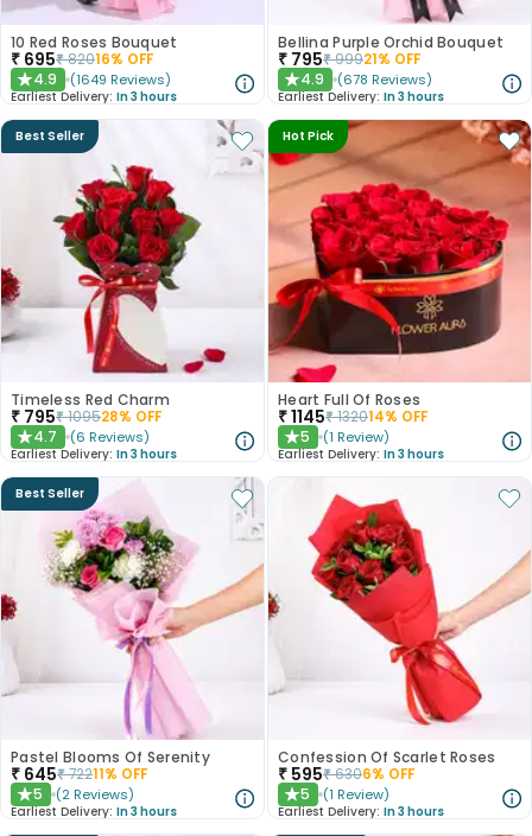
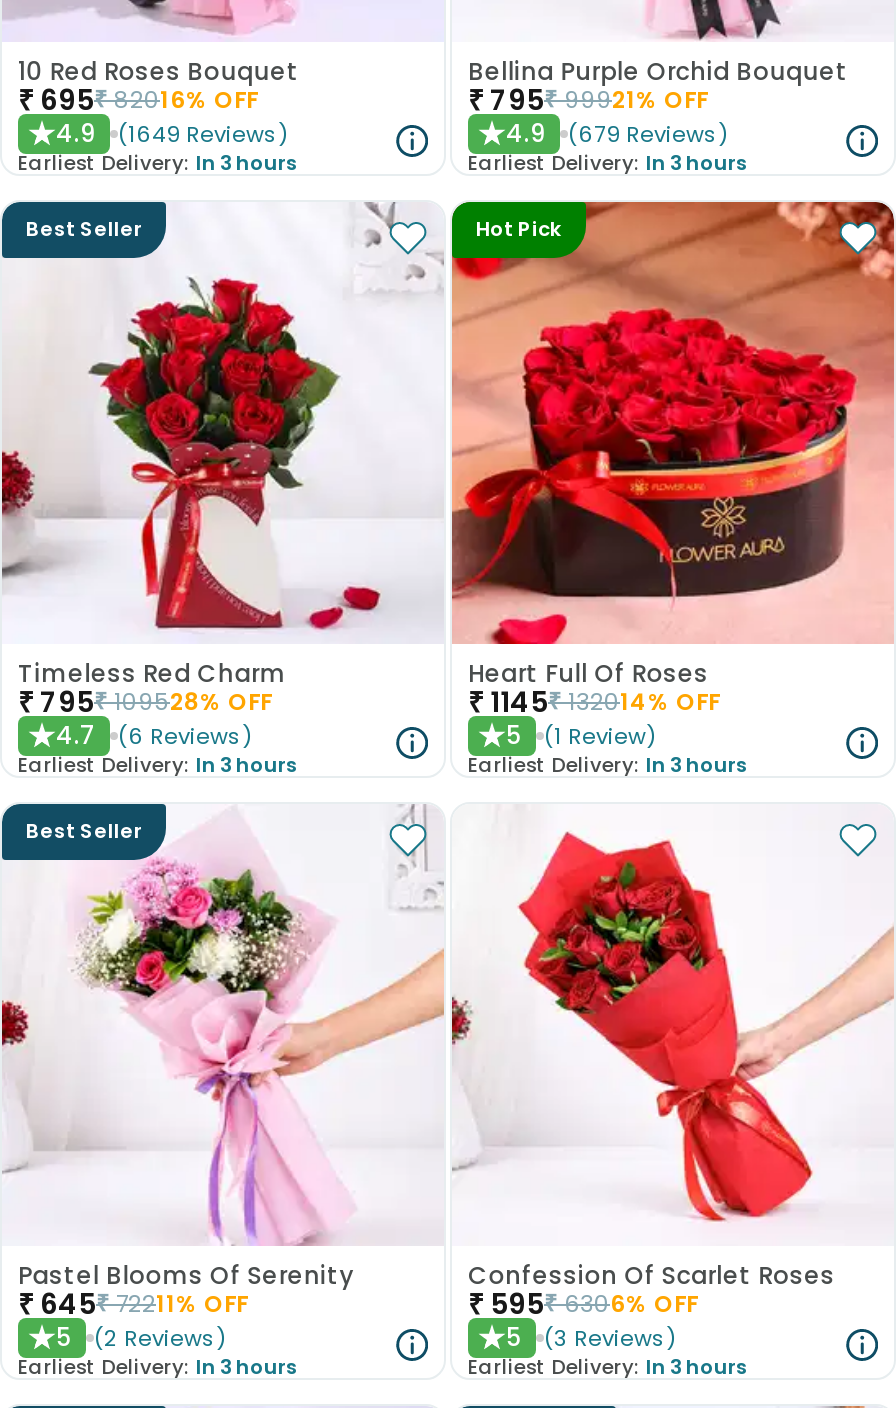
[337,70,432,89] (678 Reviews) -> [568,118,728,150] (679 Reviews)
[323,785,389,804] (1 Review) -> [544,1322,676,1354] (3 Reviews)

